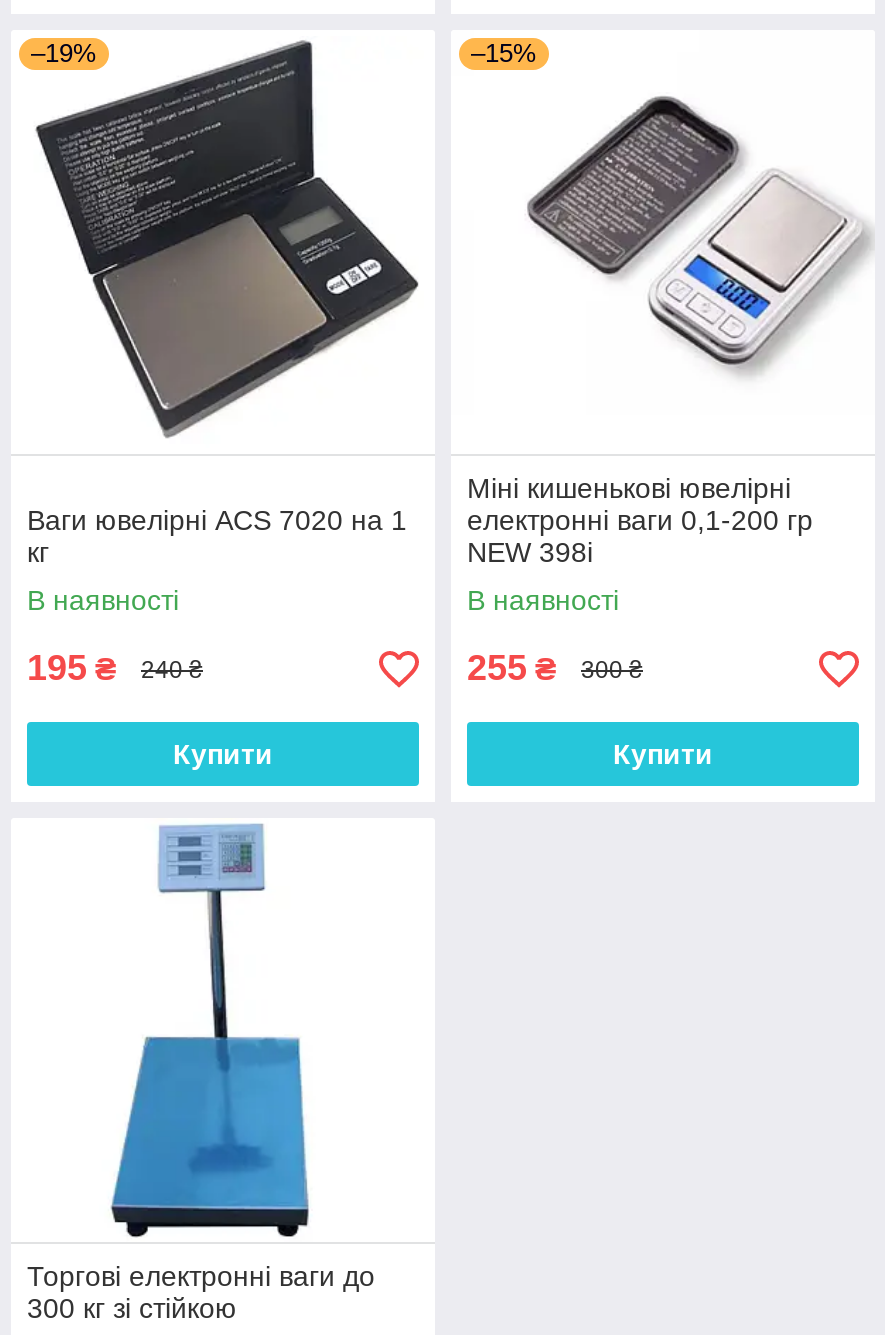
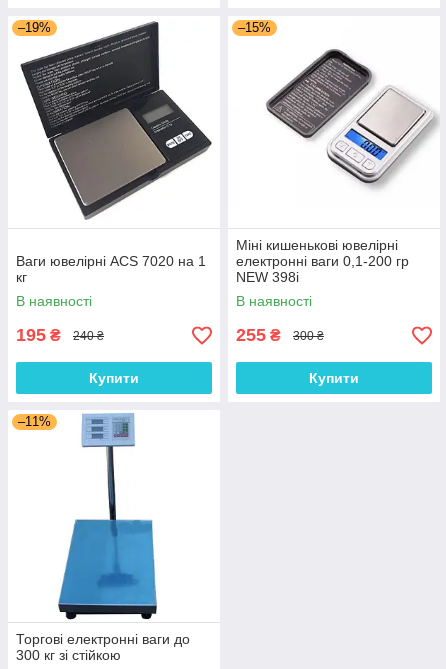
none -> [18,414,51,429] –11%

